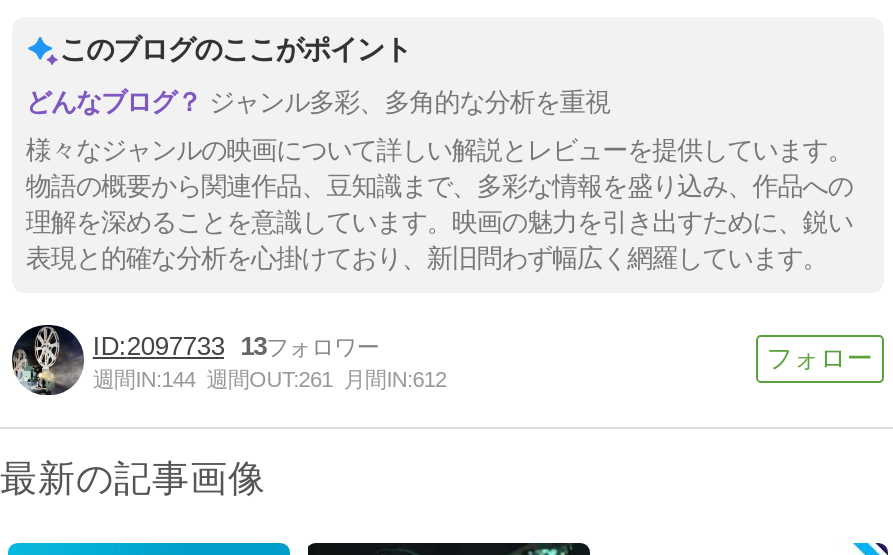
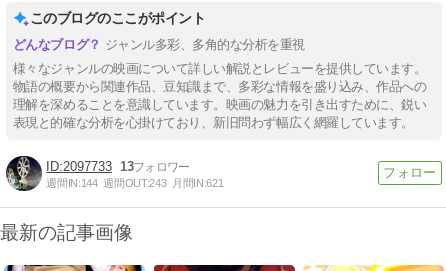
[93,367,446,391] 週間IN:144 週間OUT:261 月間IN:612 -> [46,177,223,189] 週間IN:144 週間OUT:243 月間IN:621

